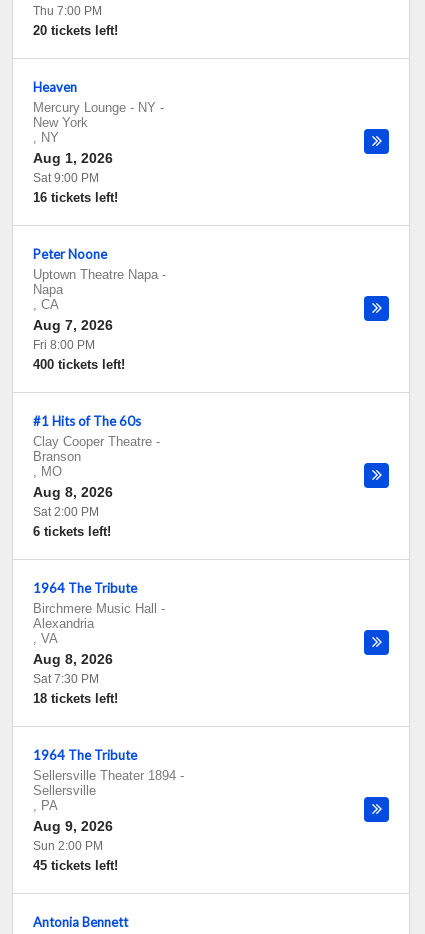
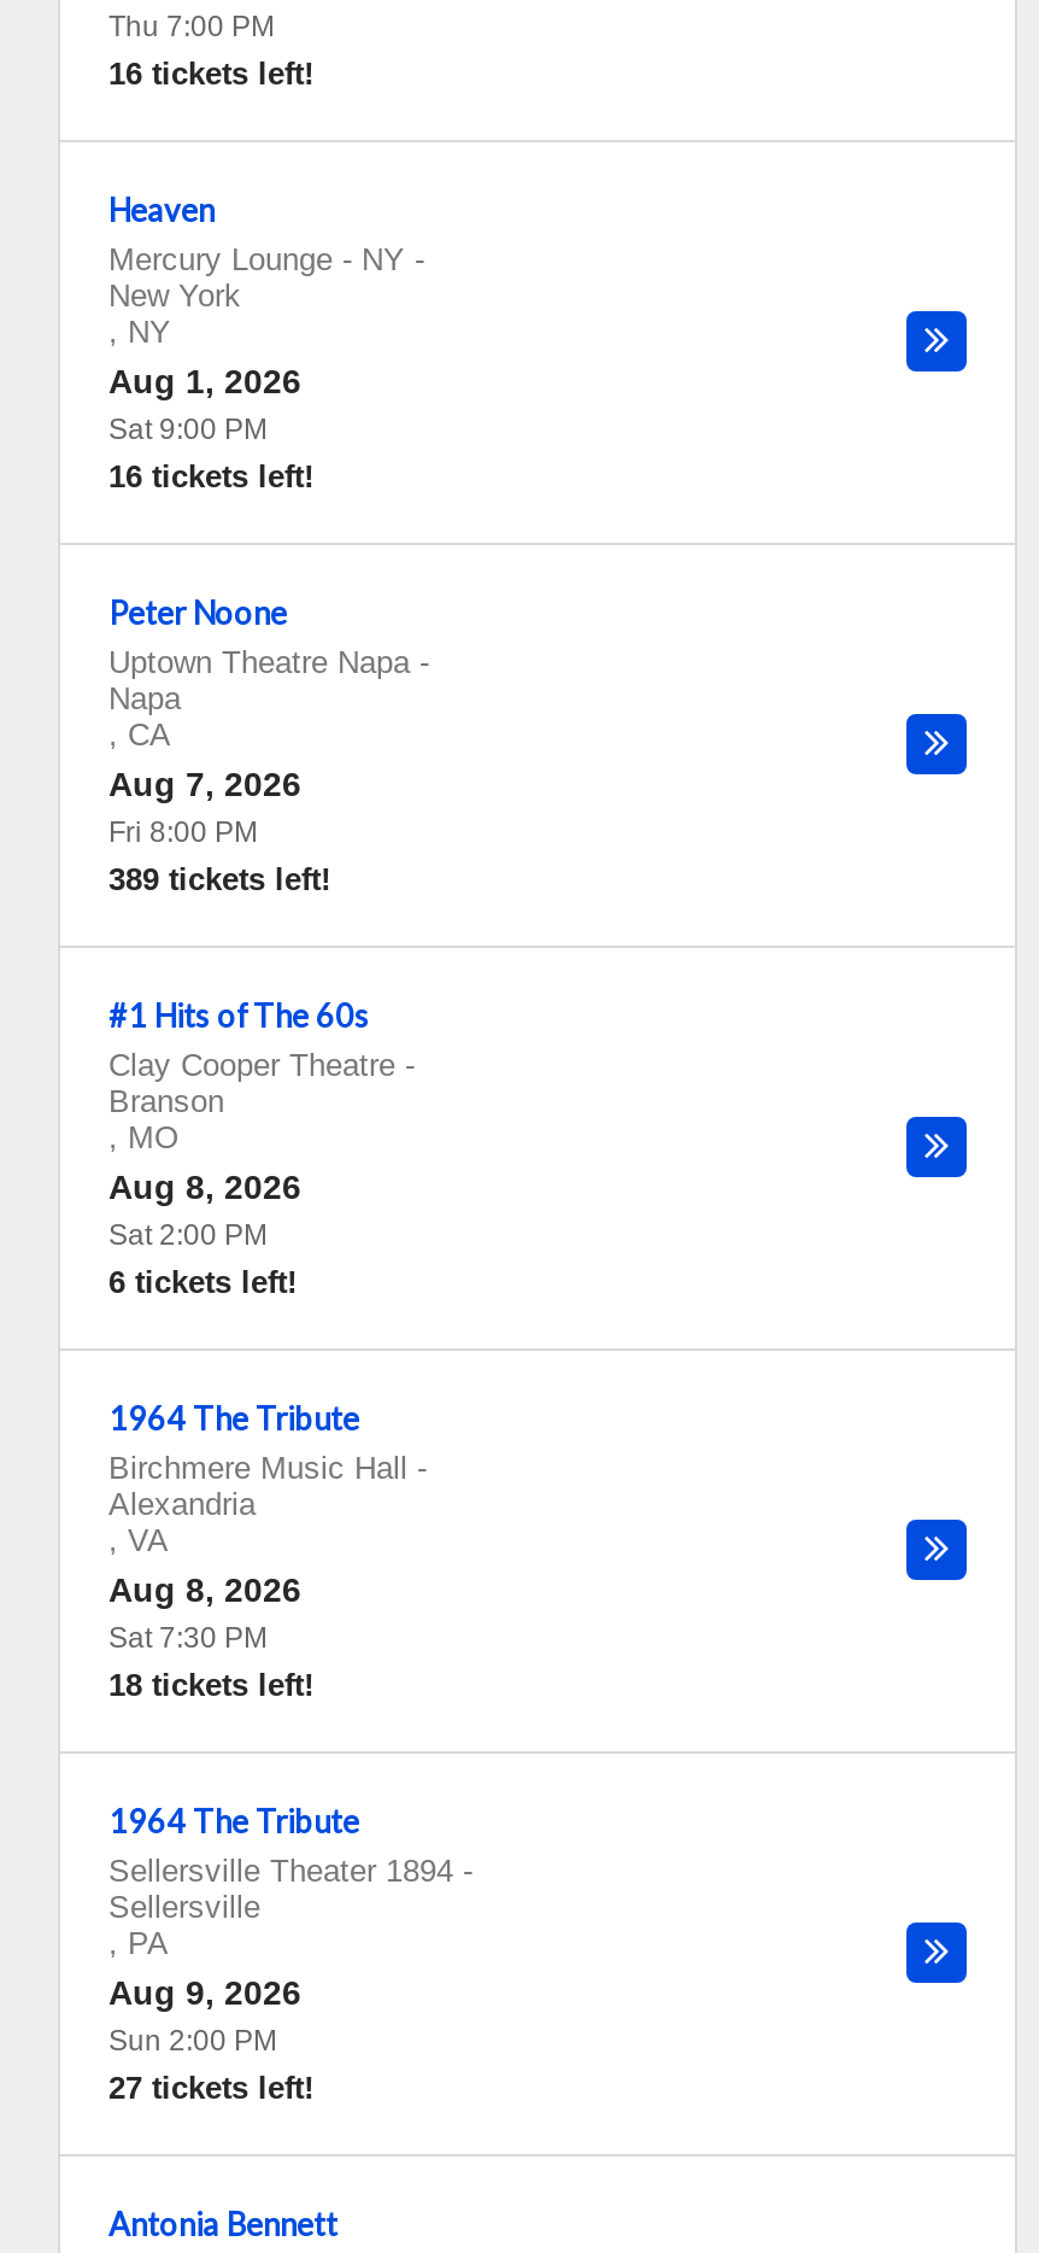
[33,23,118,38] 20 tickets left! -> [108,55,313,92] 16 tickets left!
[33,357,125,372] 400 tickets left! -> [108,861,330,897] 389 tickets left!
[33,858,118,873] 45 tickets left! -> [108,2070,313,2106] 27 tickets left!

